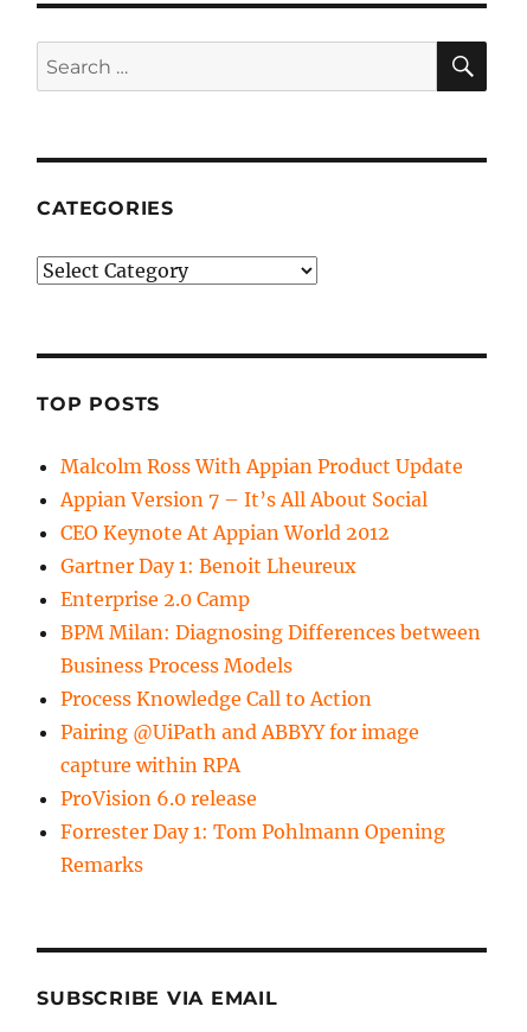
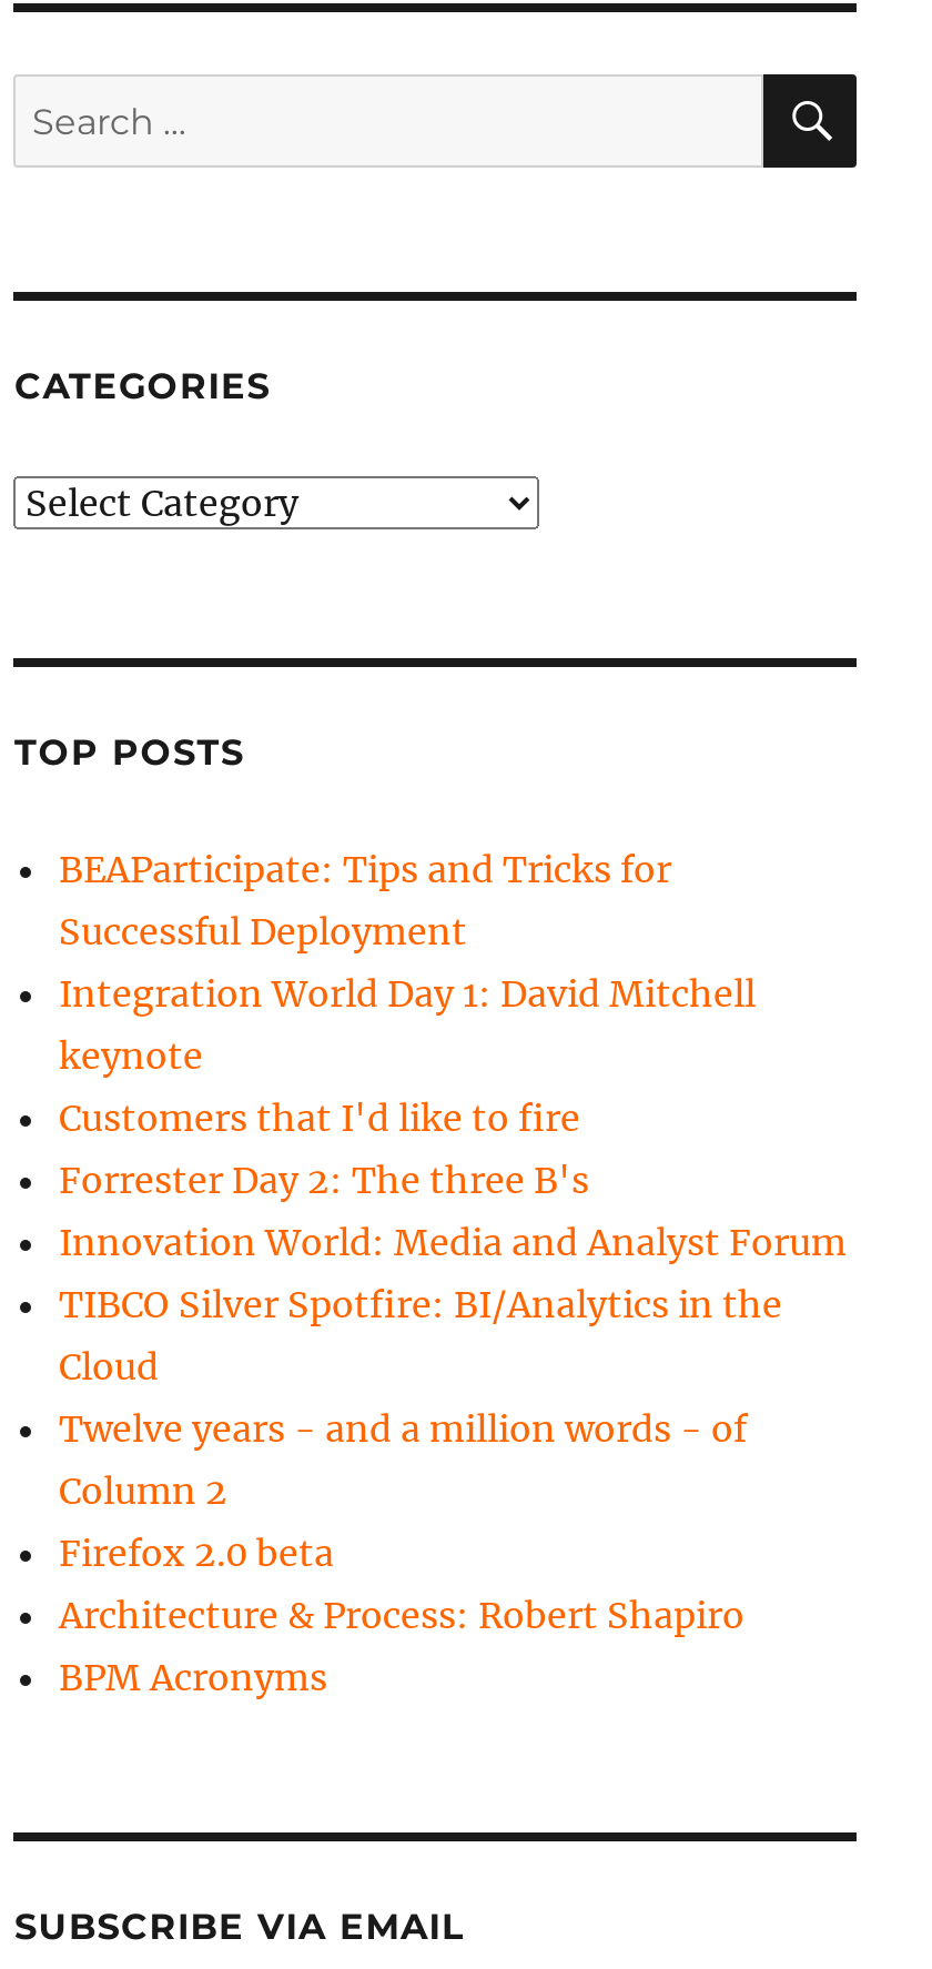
[61,454,481,877] Malcolm Ross With Appian Product Update | Appian Version 7 – It’s All About Social | CEO Keynote At Appian World 2012 | Gartner Day 1: Benoit Lheureux | Enterprise 2.0 Camp | BPM Milan: Diagnosing Differences between | Business Process Models | Process Knowledge Call to Action | Pairing @UiPath and ABBYY for image | capture within RPA | ProVision 6.0 release | Forrester Day 1: Tom Pohlmann Opening | Remarks -> [59,847,847,1700] BEAParticipate: Tips and Tricks for | Successful Deployment | Integration World Day 1: David Mitchell | keynote | Customers that I'd like to fire | Forrester Day 2: The three B's | Innovation World: Media and Analyst Forum | TIBCO Silver Spotfire: BI/Analytics in the | Cloud | Twelve years - and a million words - of | Column 2 | Firefox 2.0 beta | Architecture & Process: Robert Shapiro | BPM Acronyms

